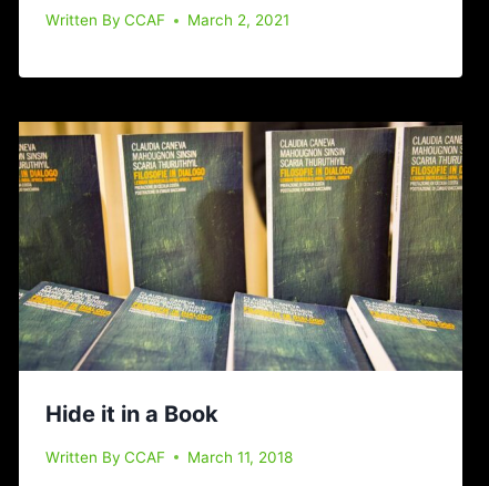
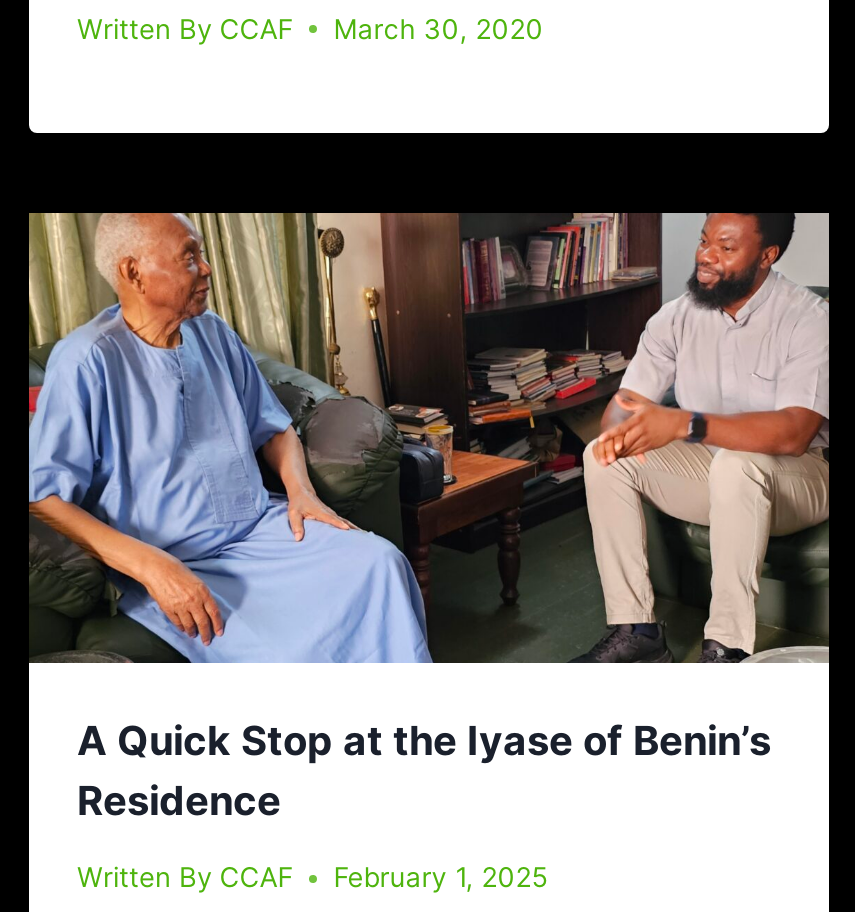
[45,11,290,29] Written By CCAF March 2, 2021 -> [77,12,543,44] Written By CCAF March 30, 2020
[19,121,463,427] [image] | Hide it in a Book -> [27,210,829,824] [image] | A Quick Stop at the Iyase of Benin’s | Residence
[45,448,293,466] Written By CCAF March 11, 2018 -> [77,861,547,893] Written By CCAF February 1, 2025

